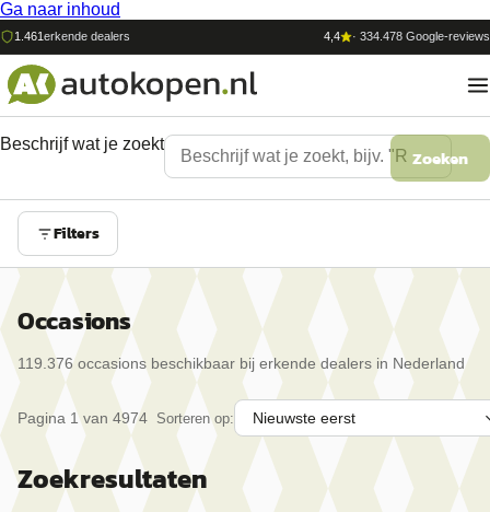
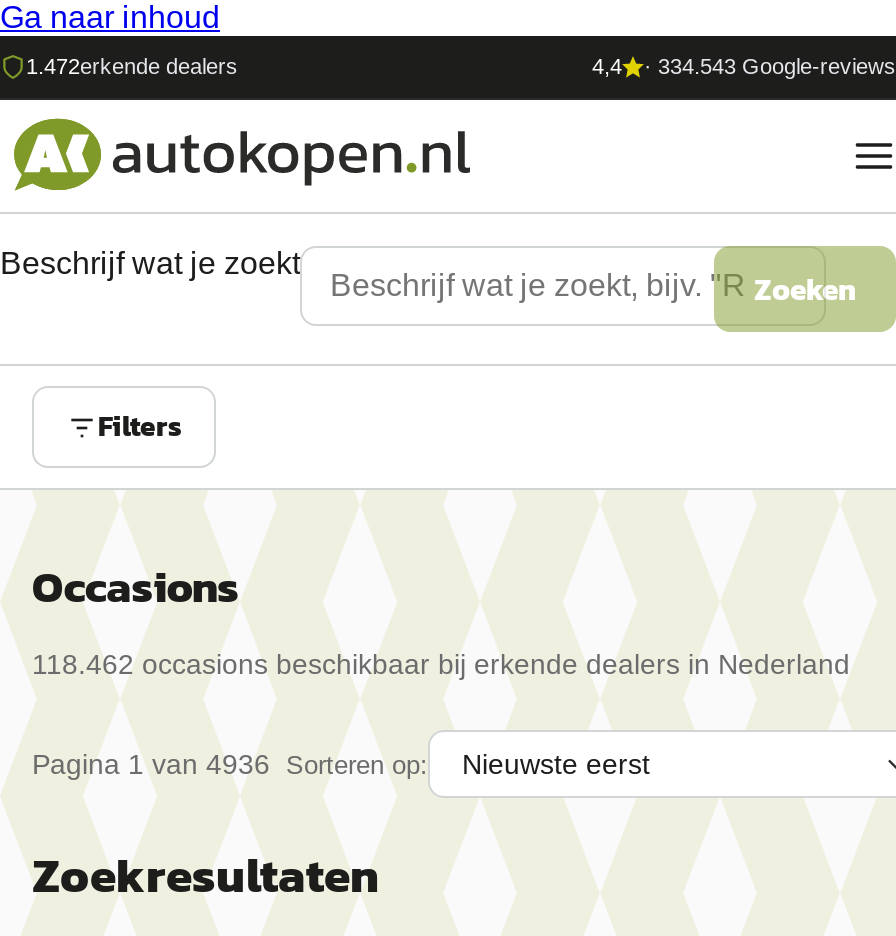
[14,30,130,43] 1.461erkende dealers -> [26,54,238,78] 1.472erkende dealers
[352,30,490,43] · 334.478 Google-reviews -> [644,54,896,78] · 334.543 Google-reviews
[17,354,465,372] 119.376 occasions beschikbaar bij erkende dealers in Nederland -> [32,648,850,680] 118.462 occasions beschikbaar bij erkende dealers in Nederland
[17,409,234,427] Pagina 1 van 4974 Sorteren op: -> [32,748,428,780] Pagina 1 van 4936 Sorteren op:

